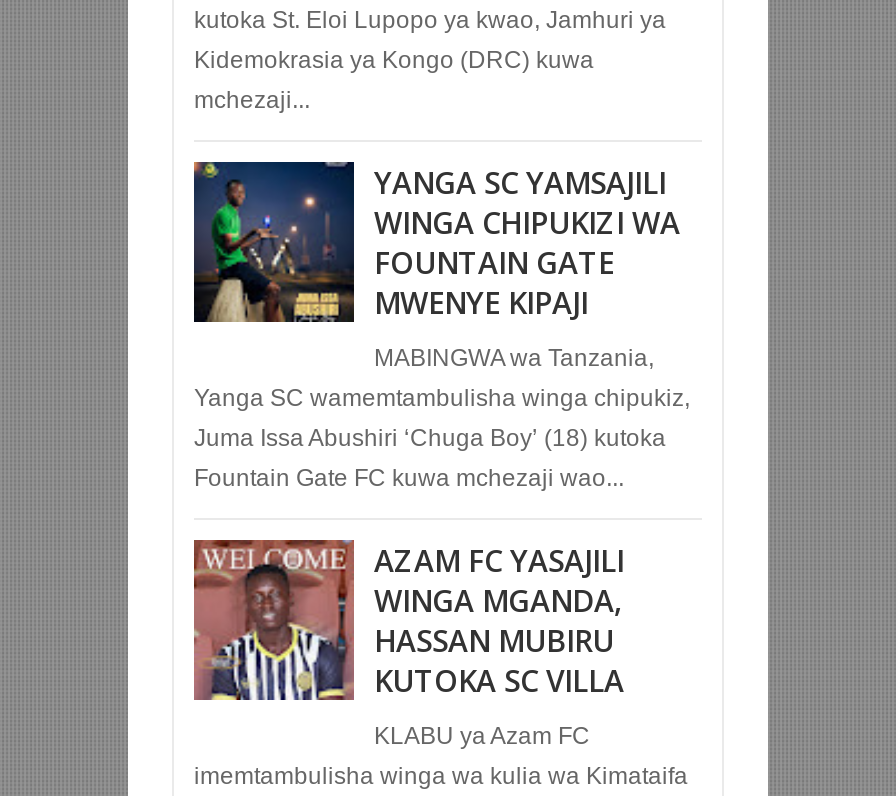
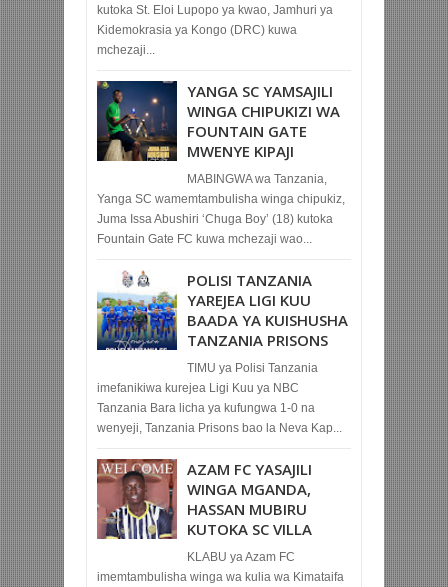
none -> [96,270,348,435] [image] | POLISI TANZANIA | YAREJEA LIGI KUU | BAADA YA KUISHUSHA | TANZANIA PRISONS | TIMU ya Polisi Tanzania | imefanikiwa kurejea Ligi Kuu ya NBC | Tanzania Bara licha ya kufungwa 1-0 na | wenyeji, Tanzania Prisons bao la Neva Kap...

